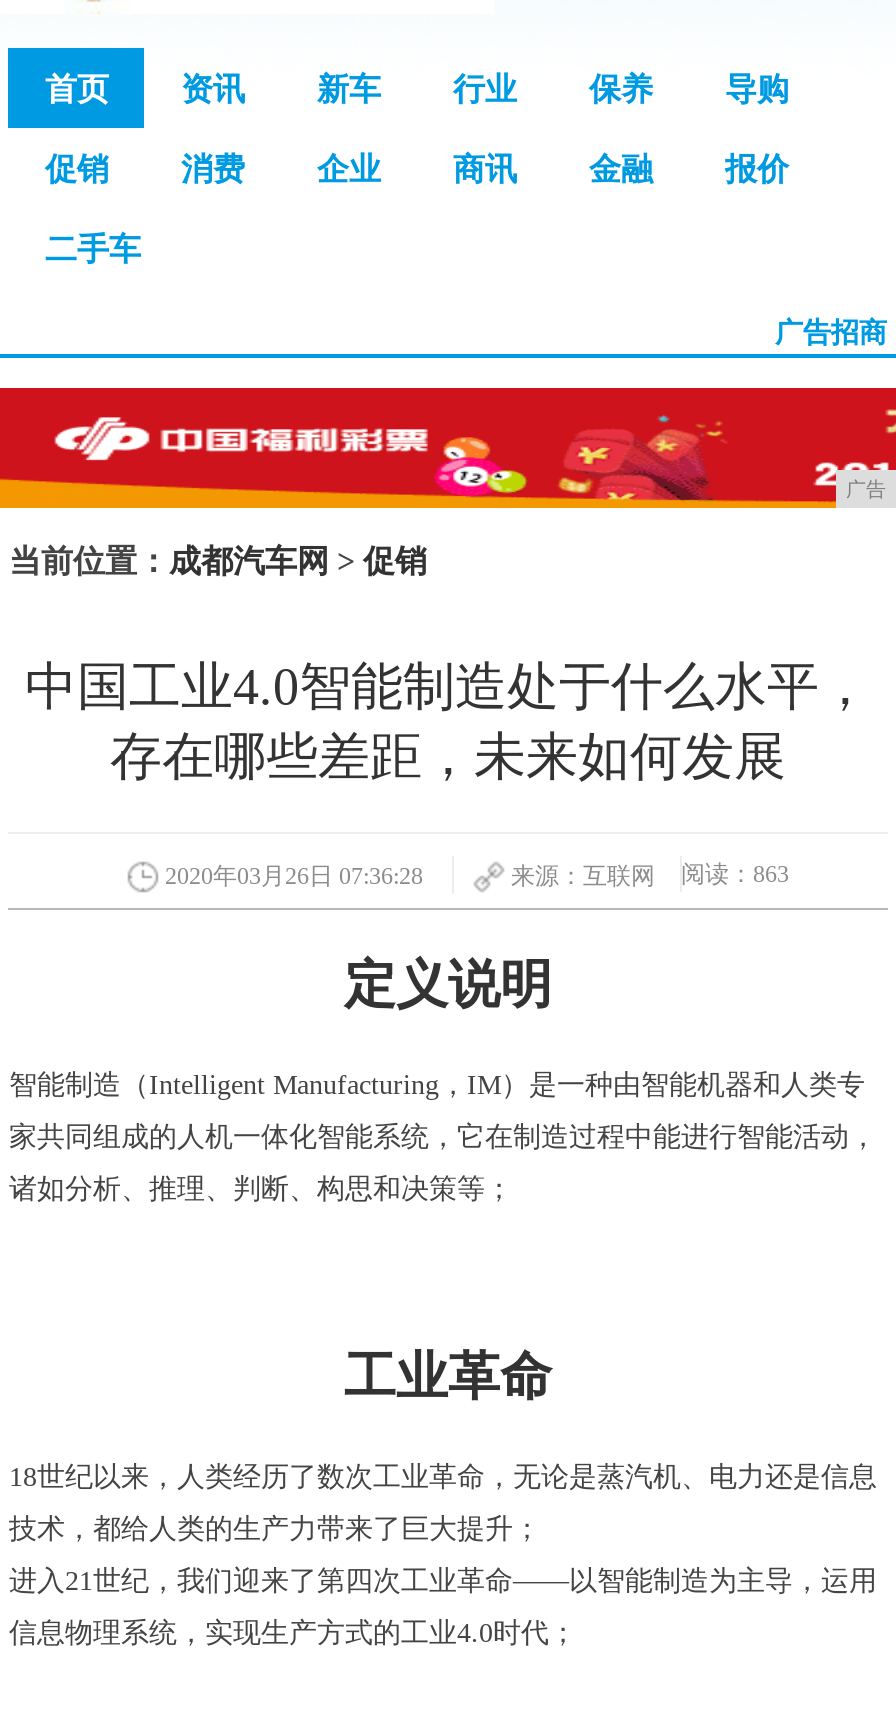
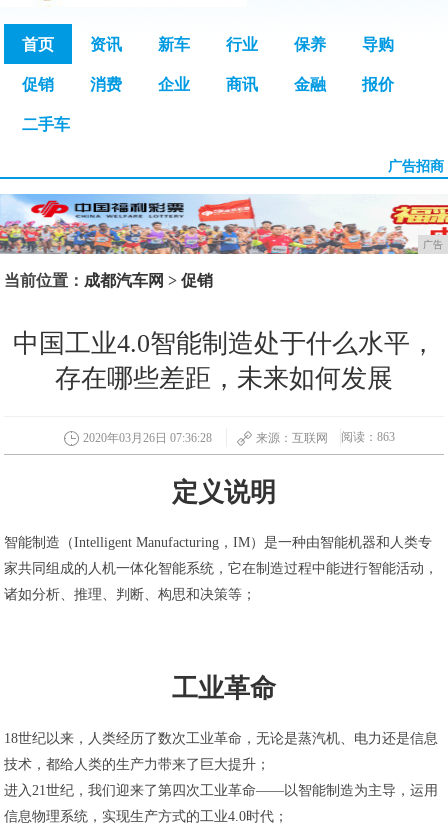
[6,386,890,510] [image] -> [3,193,445,255] [image]

